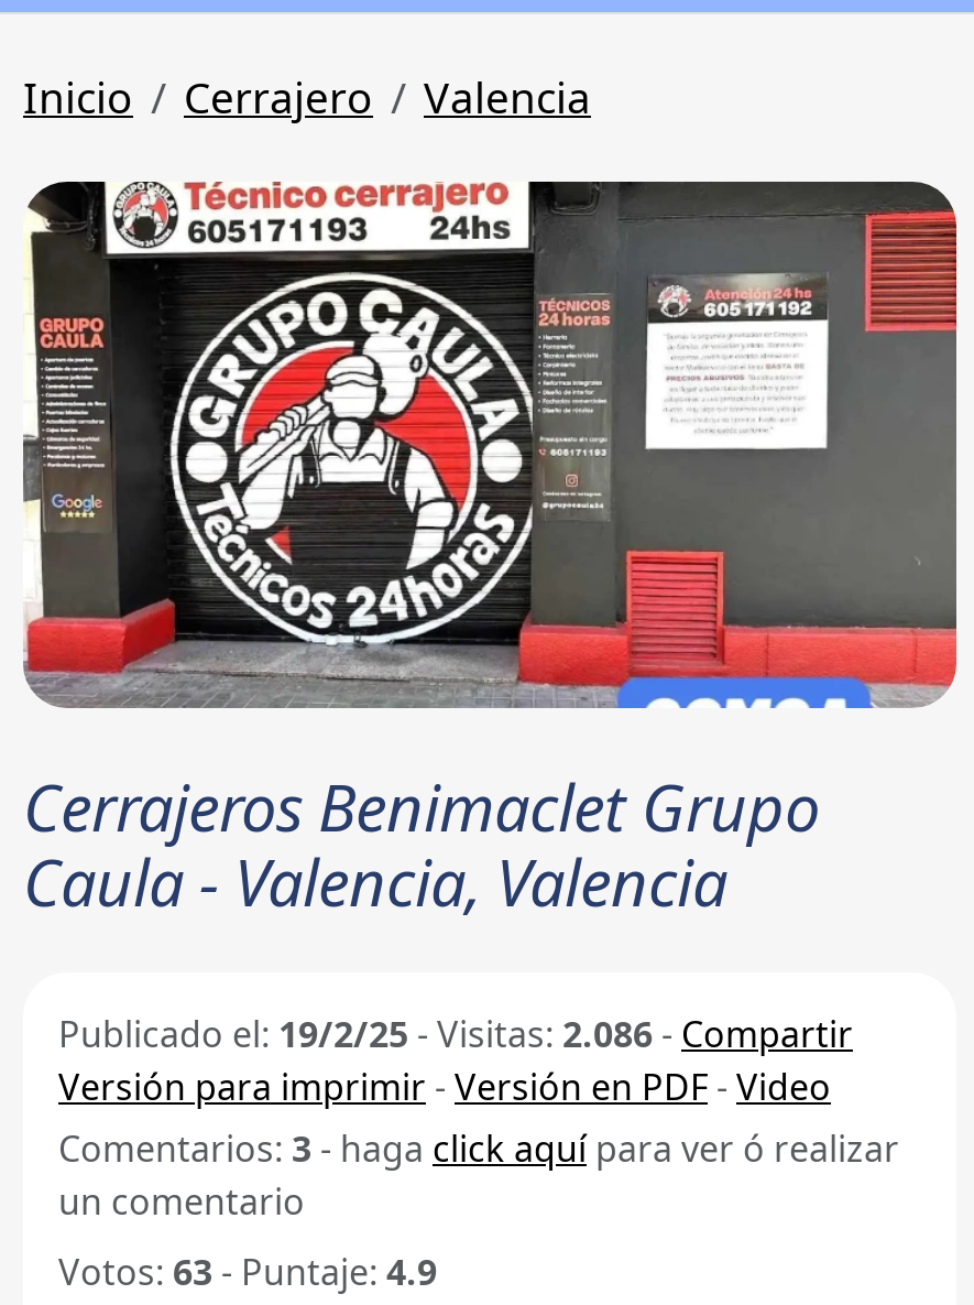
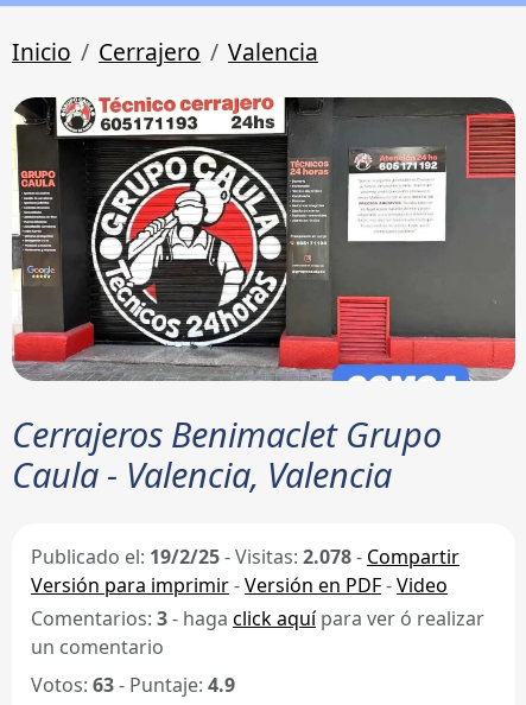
[58,1009,853,1057] Publicado el: 19/2/25 - Visitas: 2.086 - Compartir -> [31,543,460,569] Publicado el: 19/2/25 - Visitas: 2.078 - Compartir

